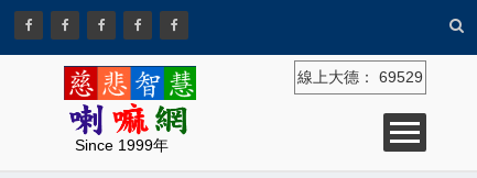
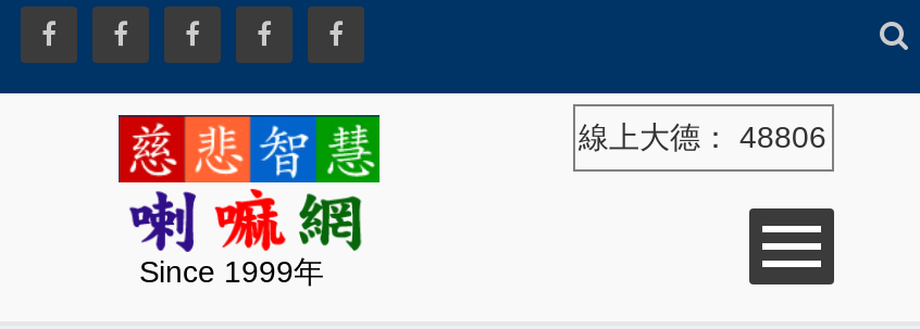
[297,68,422,86] 線上大德：69529 -> [579,120,826,155] 線上大德：48806

